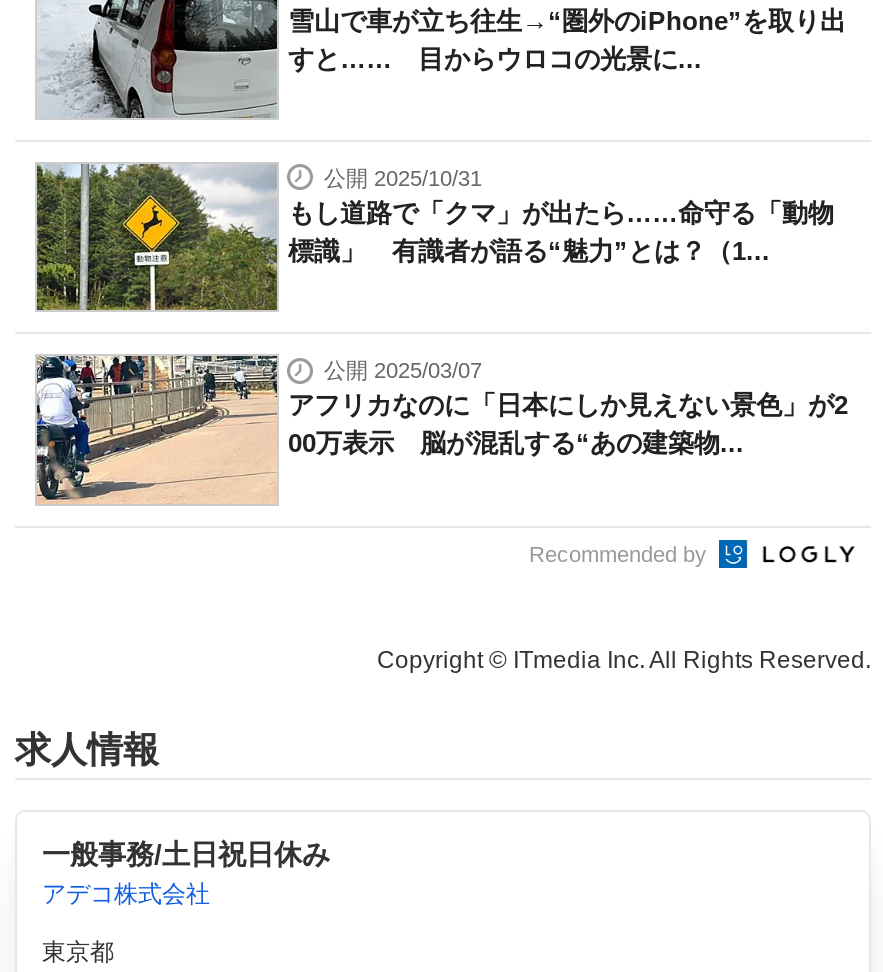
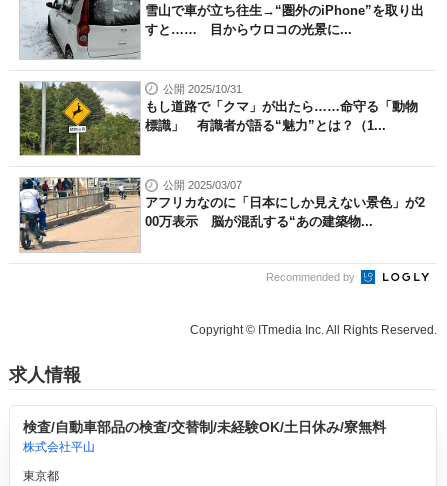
[42,839,330,909] 一般事務/土日祝日休み | アデコ株式会社 -> [22,419,385,454] 検査/自動車部品の検査/交替制/未経験OK/土日休み/寮無料 | 株式会社平山

